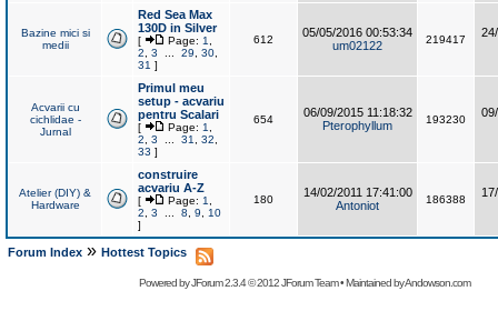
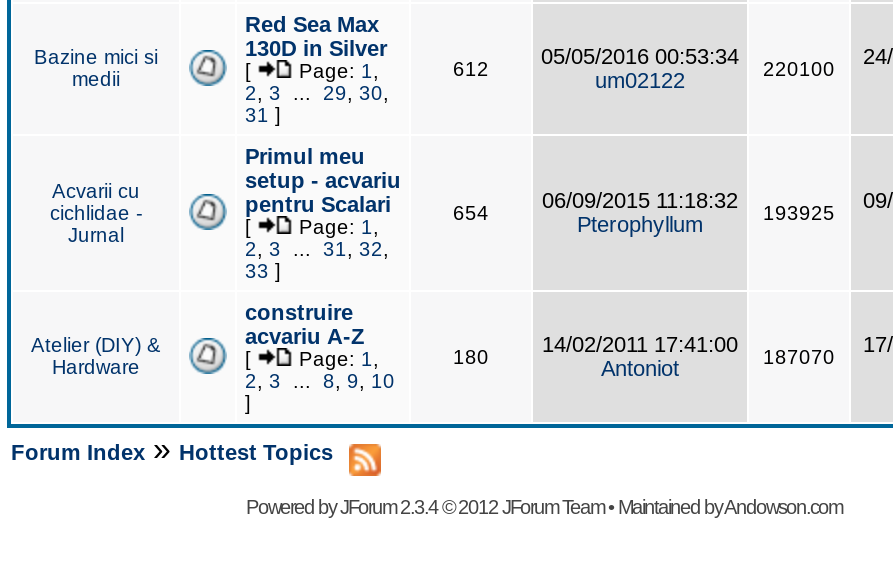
[426,33,466,46] 219417 -> [763,58,835,80] 220100
[426,113,466,126] 193230 -> [763,202,835,224] 193925
[426,193,466,205] 186388 -> [763,346,835,368] 187070

